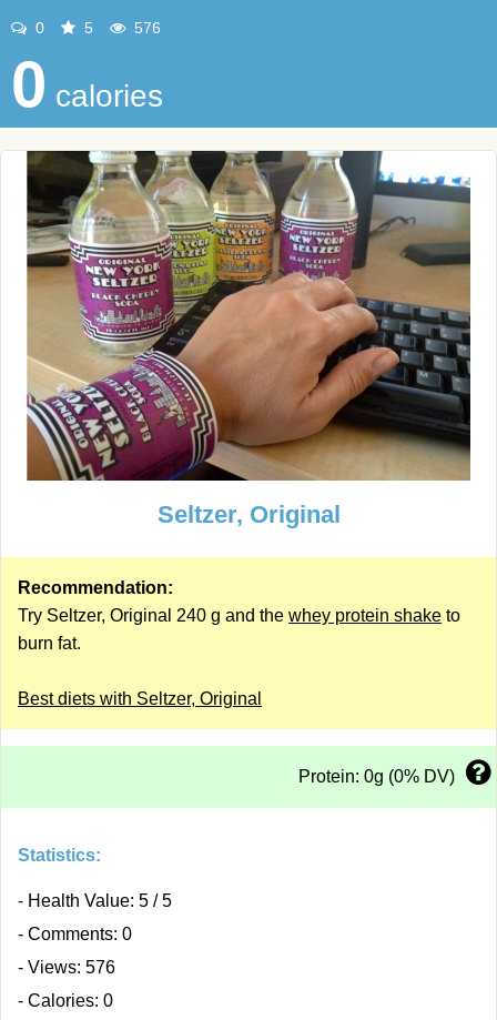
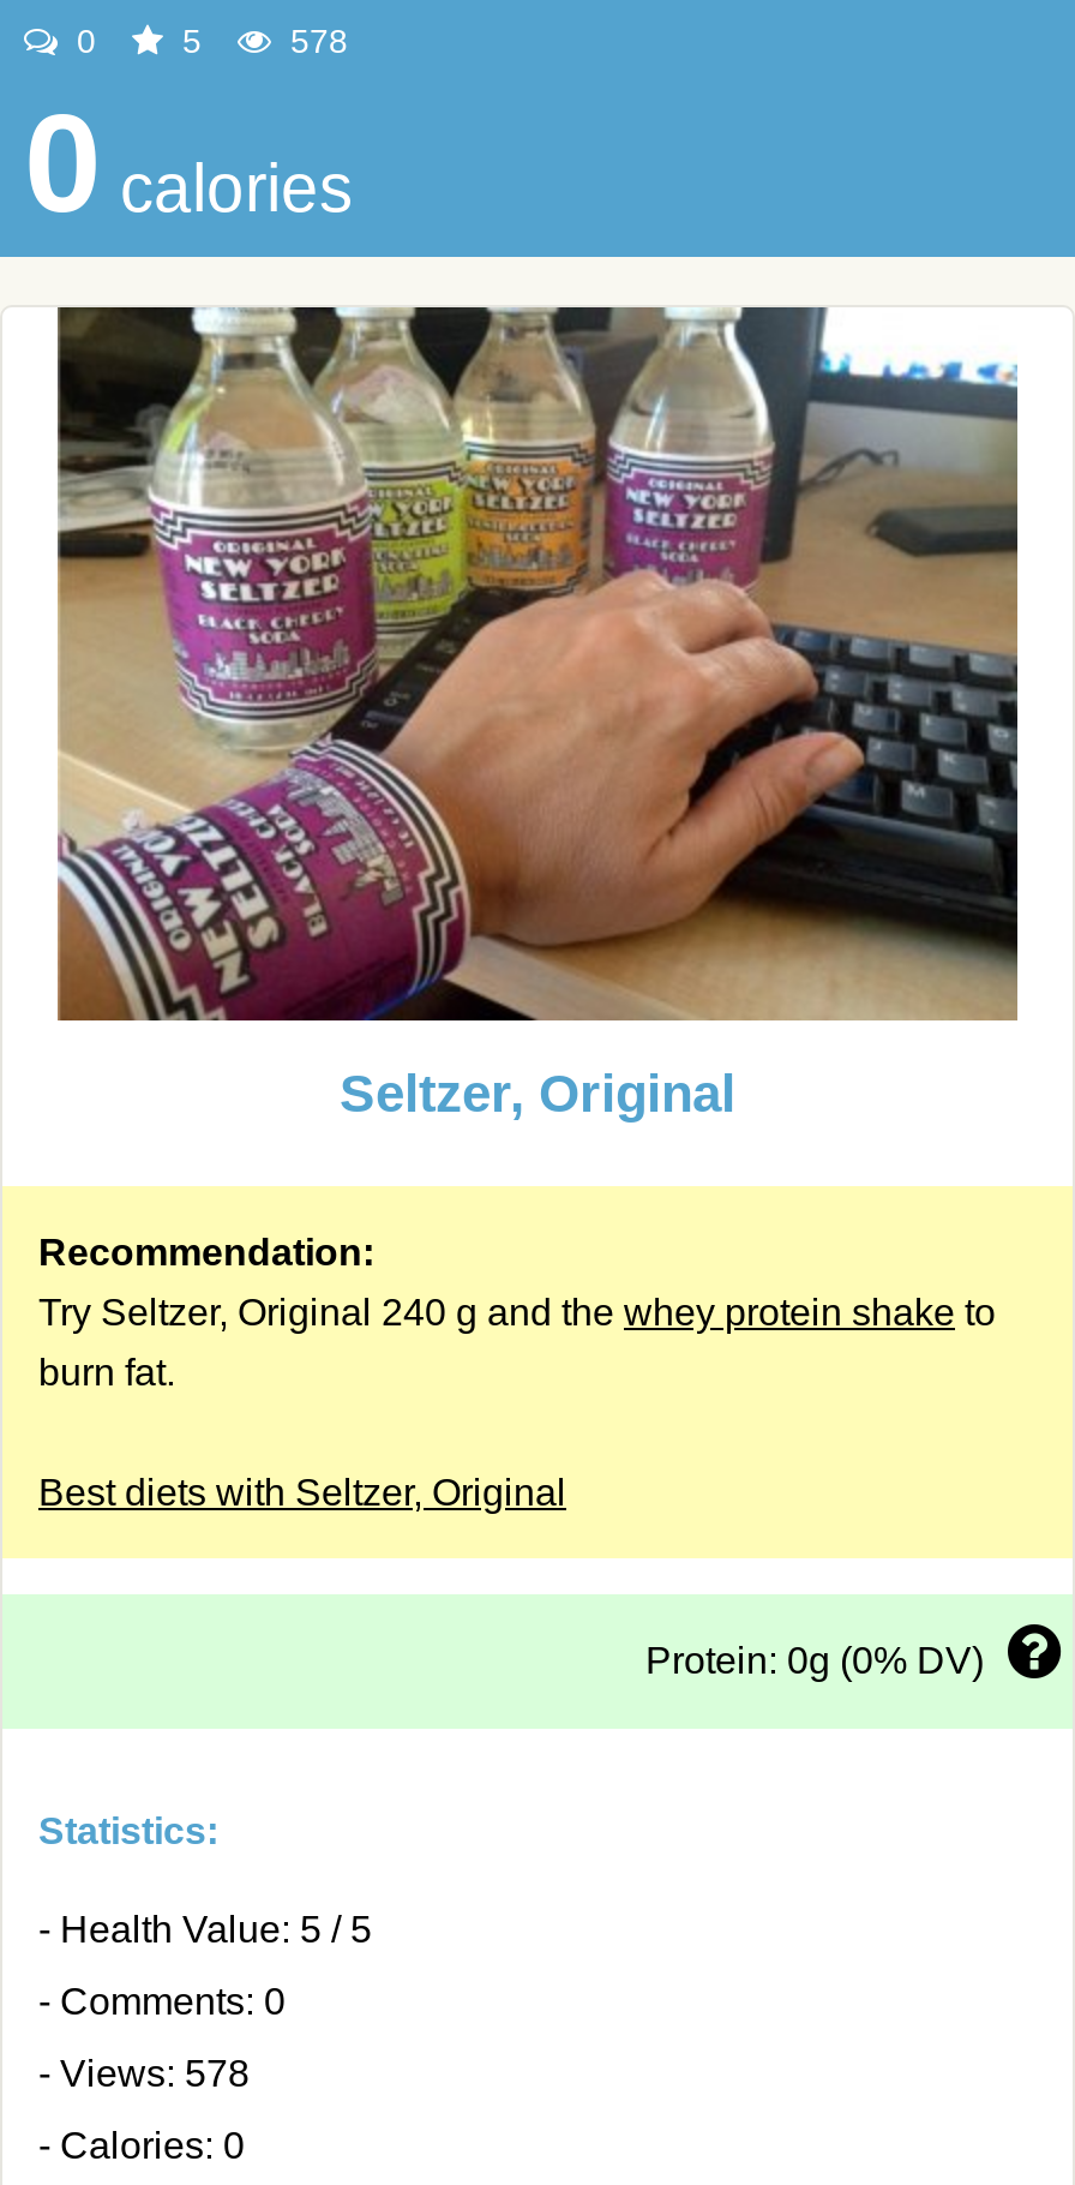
[130,19,161,37] 576 -> [281,22,348,60] 578
[18,958,115,977] - Views: 576 -> [38,2053,250,2094] - Views: 578

